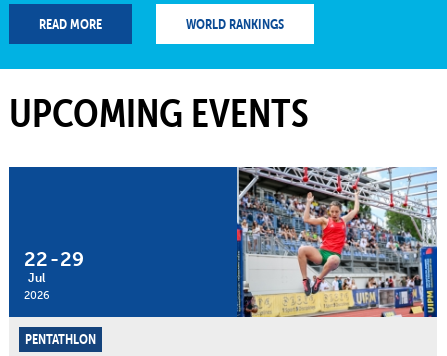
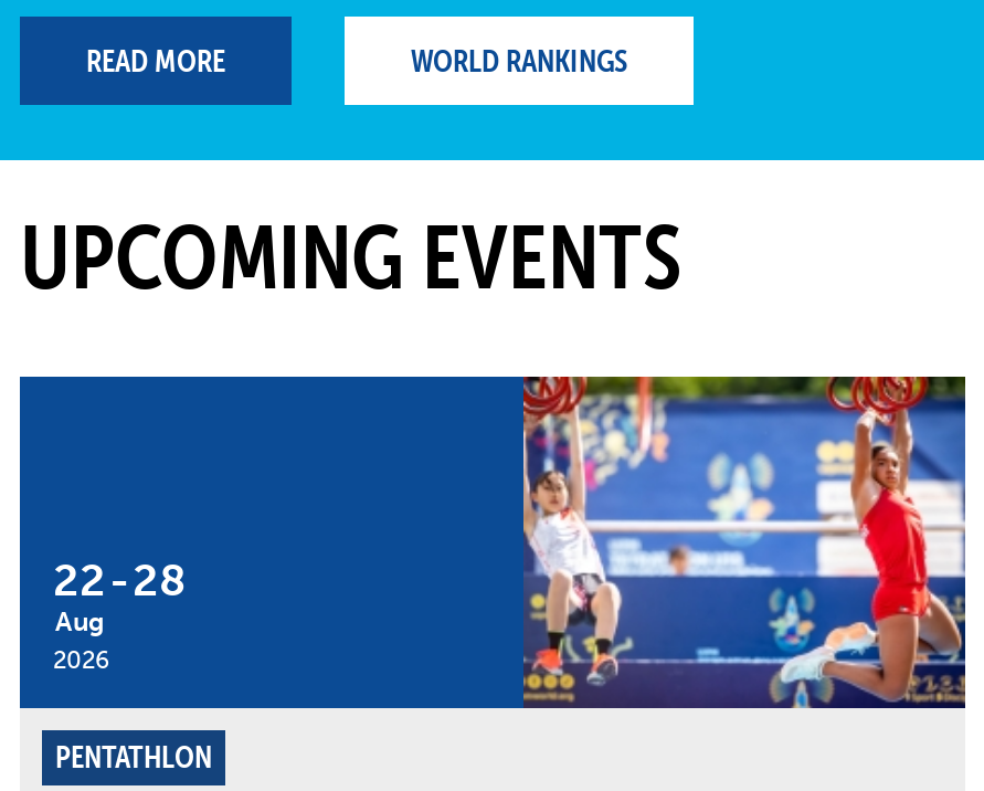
[236,166,438,318] [image] -> [521,375,967,710] [image]
[24,247,84,271] 22 - 29 -> [53,553,186,606] 22 - 28
[27,271,44,285] Jul -> [55,606,104,637] Aug

